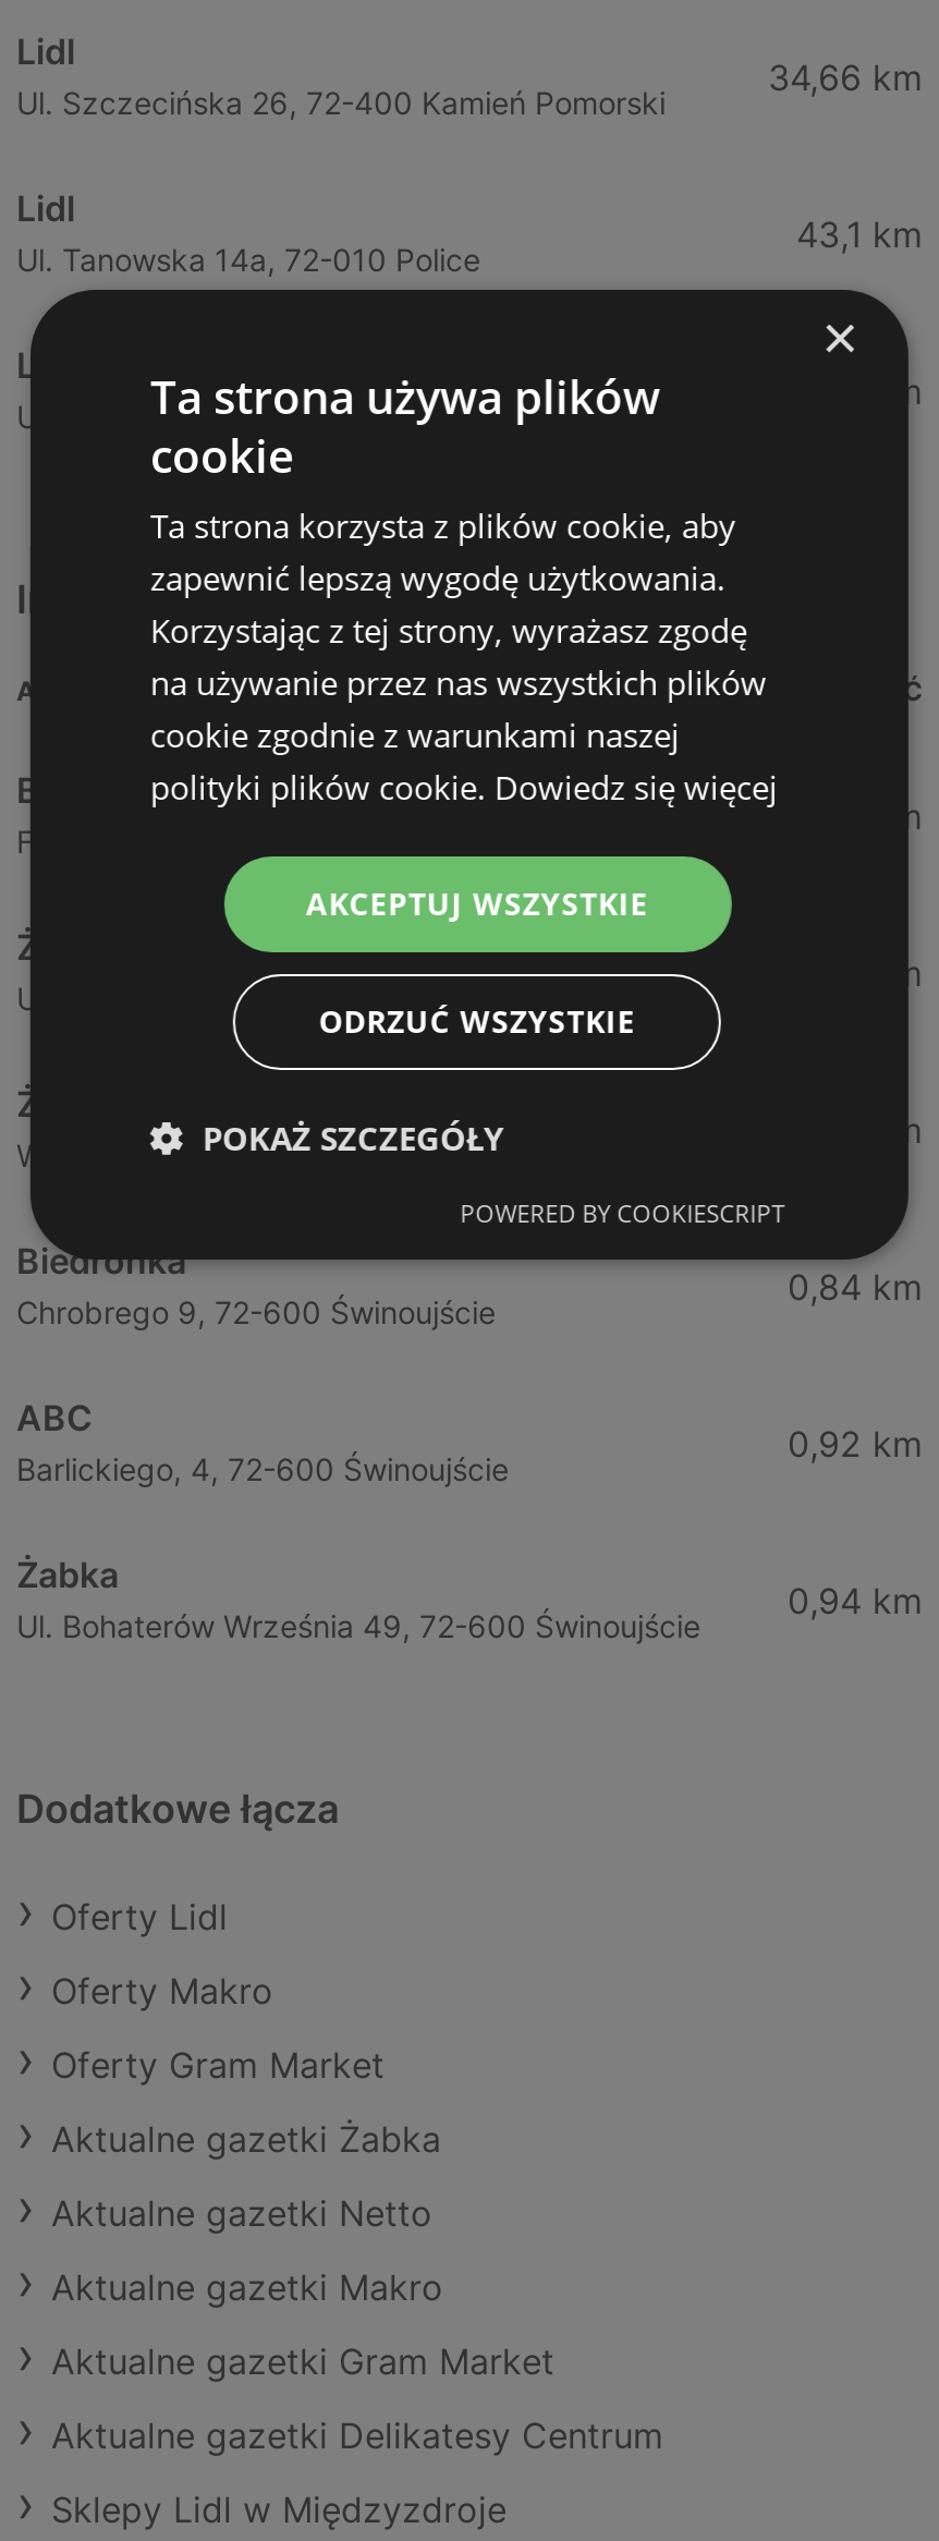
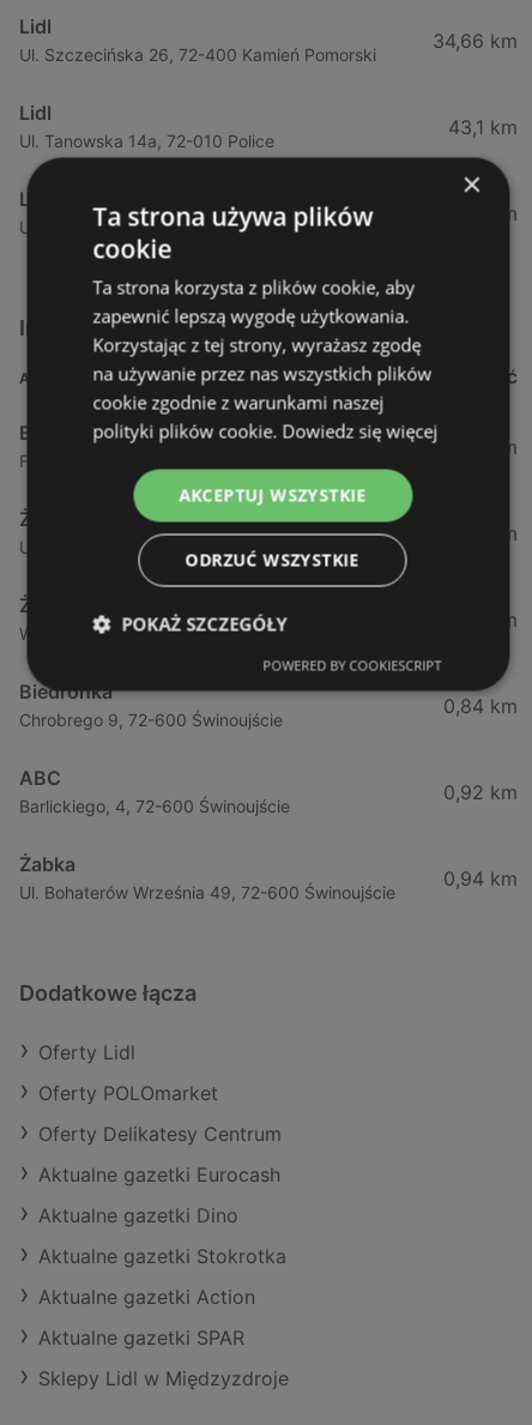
[51,1969,273,2013] Oferty Makro -> [38,1081,218,1105] Oferty POLOmarket
[51,2043,385,2087] Oferty Gram Market -> [38,1121,282,1145] Oferty Delikatesy Centrum
[51,2117,441,2161] Aktualne gazetki Żabka -> [38,1162,280,1186] Aktualne gazetki Eurocash
[51,2191,432,2235] Aktualne gazetki Netto -> [38,1203,238,1227] Aktualne gazetki Dino
[51,2266,443,2309] Aktualne gazetki Makro -> [38,1244,286,1268] Aktualne gazetki Stokrotka
[51,2340,554,2383] Aktualne gazetki Gram Market -> [38,1284,255,1308] Aktualne gazetki Action
[51,2414,663,2457] Aktualne gazetki Delikatesy Centrum -> [38,1325,244,1349] Aktualne gazetki SPAR

